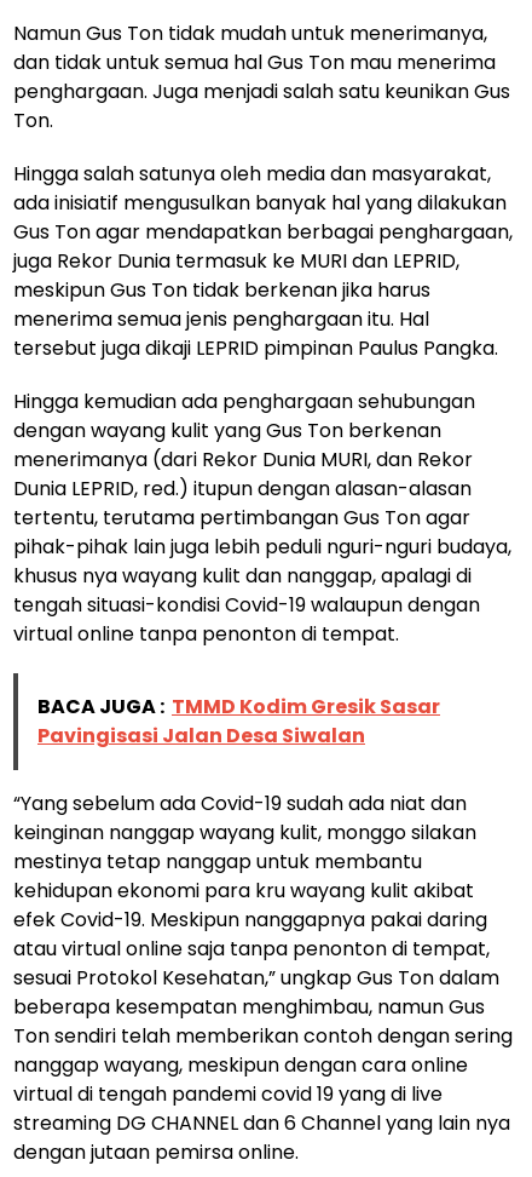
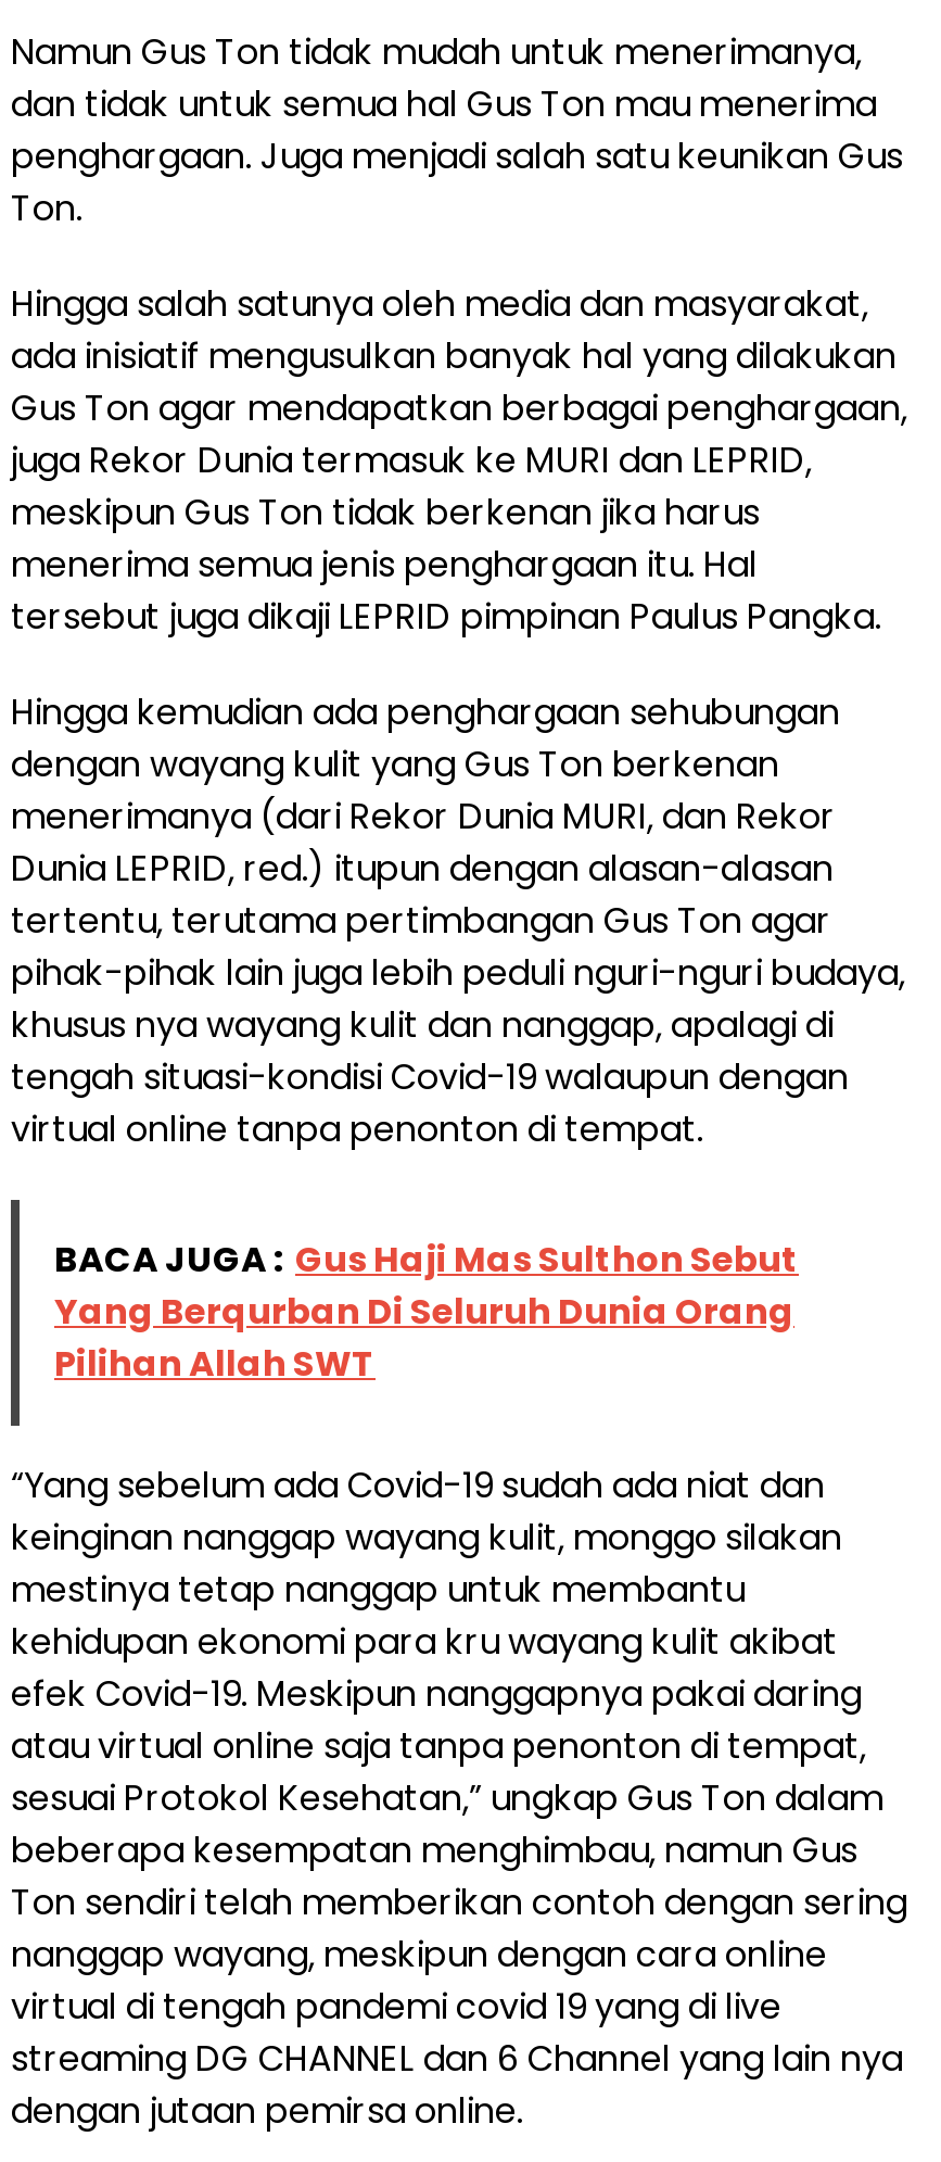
[37,693,440,750] BACA JUGA : TMMD Kodim Gresik Sasar | Pavingisasi Jalan Desa Siwalan -> [54,1235,799,1389] BACA JUGA : Gus Haji Mas Sulthon Sebut | Yang Berqurban Di Seluruh Dunia Orang | Pilihan Allah SWT

